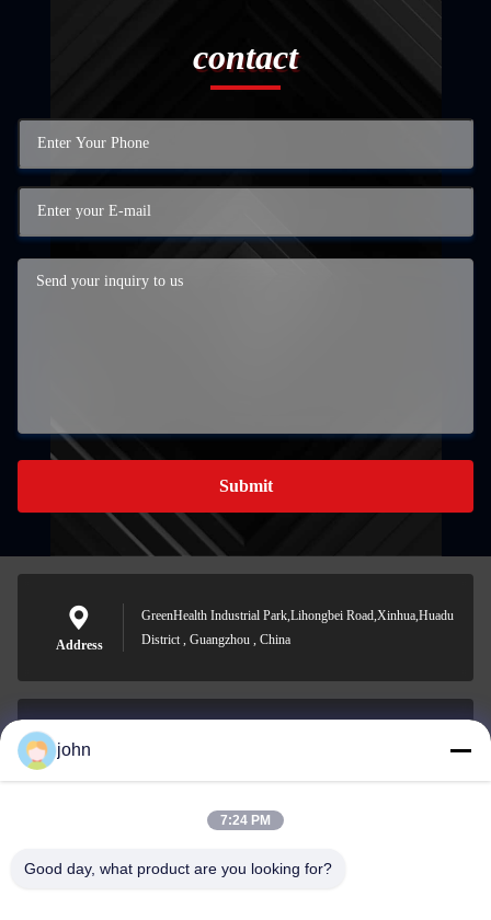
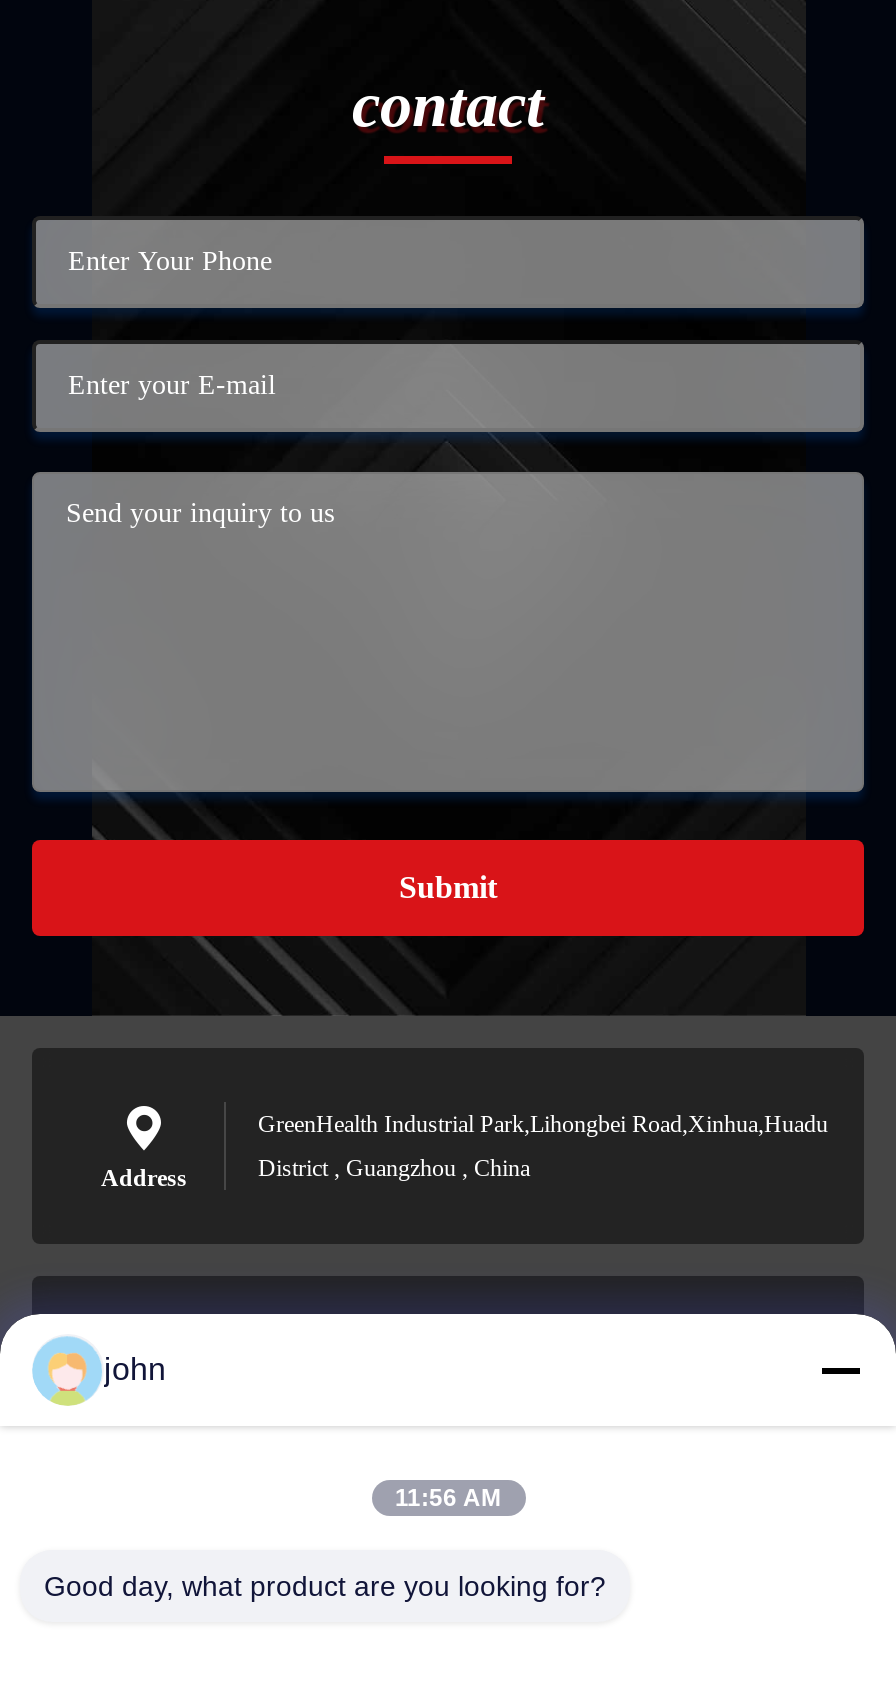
[220,813,271,828] 7:24 PM -> [395,1484,501,1512] 11:56 AM

